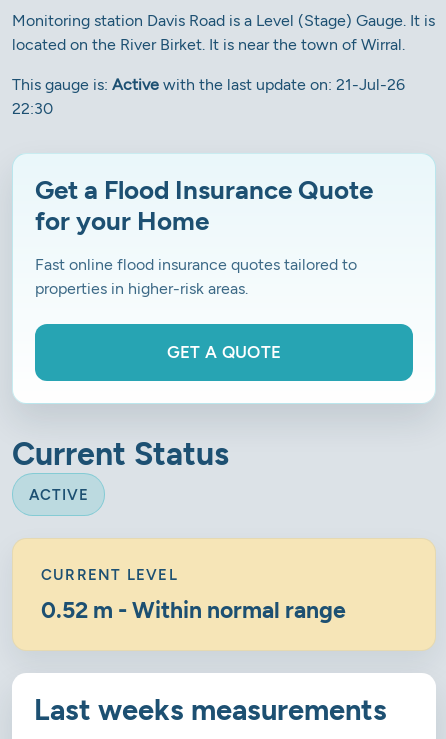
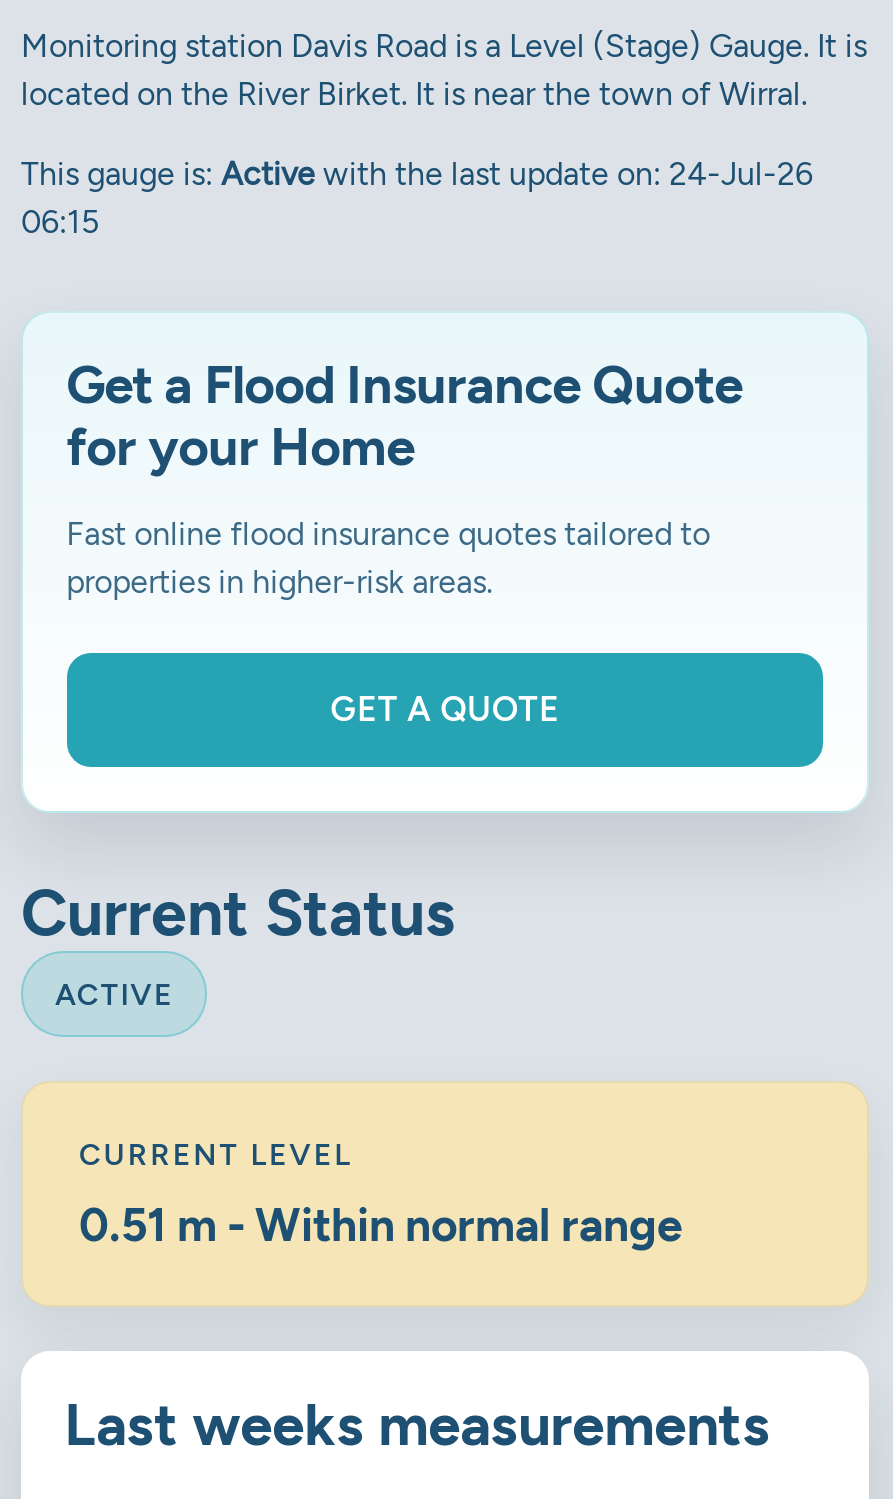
[12,75,405,94] This gauge is: Active with the last update on: 21-Jul-26 -> [21,154,813,192] This gauge is: Active with the last update on: 24-Jul-26
[12,99,53,118] 22:30 -> [21,202,99,240] 06:15
[41,596,346,624] 0.52 m - Within normal range -> [79,1197,683,1253] 0.51 m - Within normal range

